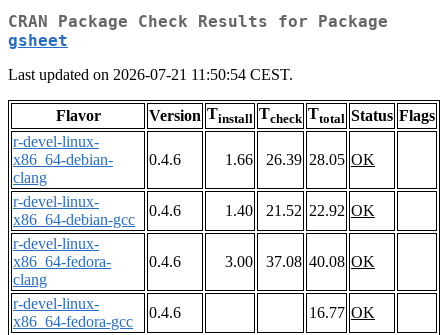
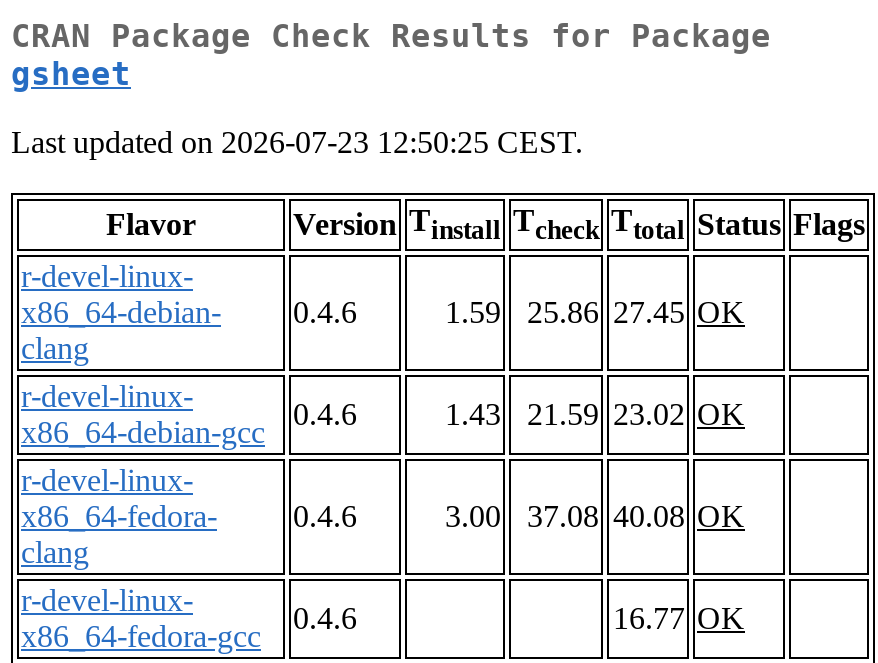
[8,66,293,83] Last updated on 2026-07-21 11:50:54 CEST. -> [11,126,583,160] Last updated on 2026-07-23 12:50:25 CEST.
[225,151,253,168] 1.66 -> [445,296,501,330] 1.59
[266,151,375,168] 26.39 28.05 OK -> [527,296,745,330] 25.86 27.45 OK
[225,202,253,219] 1.40 -> [445,398,501,432] 1.43
[266,202,375,219] 21.52 22.92 OK -> [527,398,745,432] 21.59 23.02 OK

